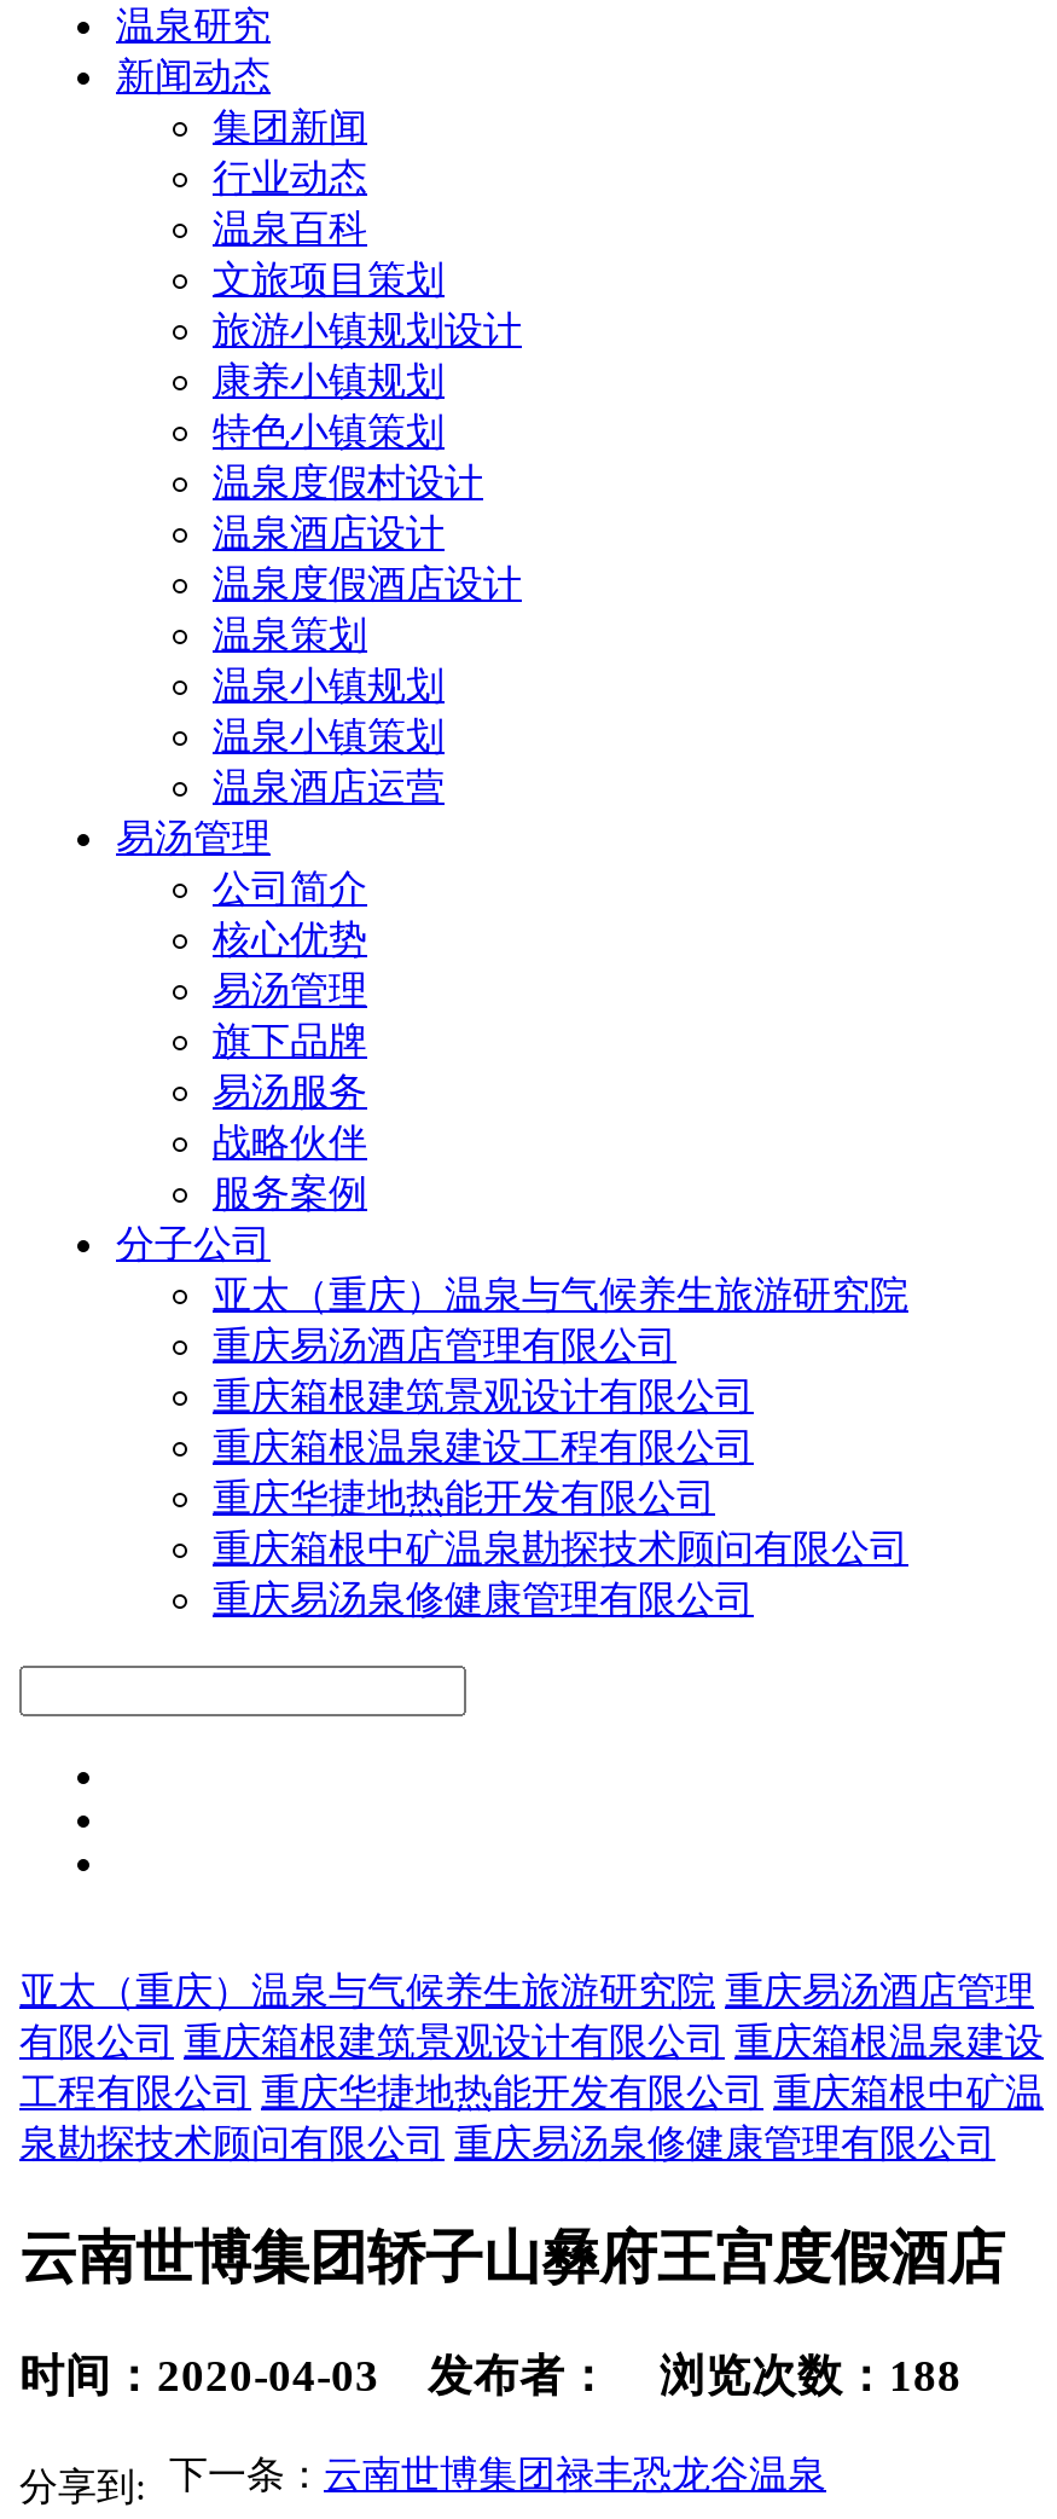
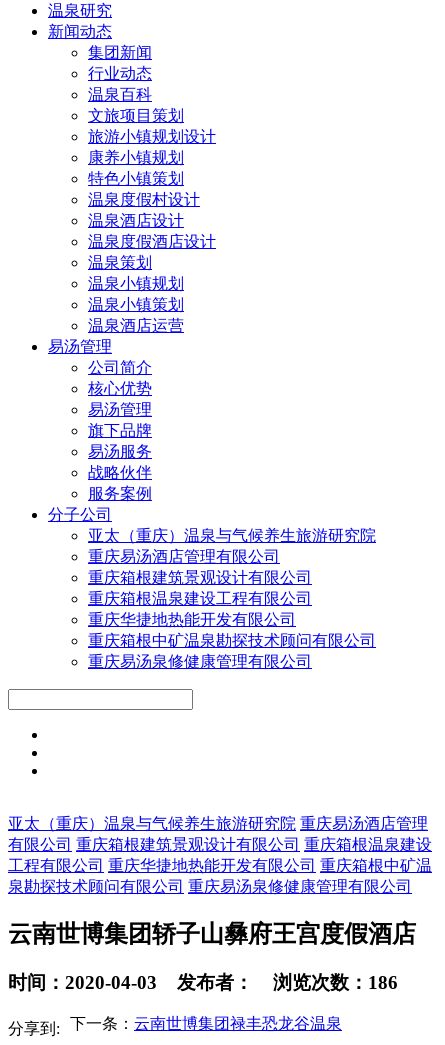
[19,2349,962,2400] 时间：2020-04-03 发布者： 浏览次数：188 -> [8,972,398,993] 时间：2020-04-03 发布者： 浏览次数：186

